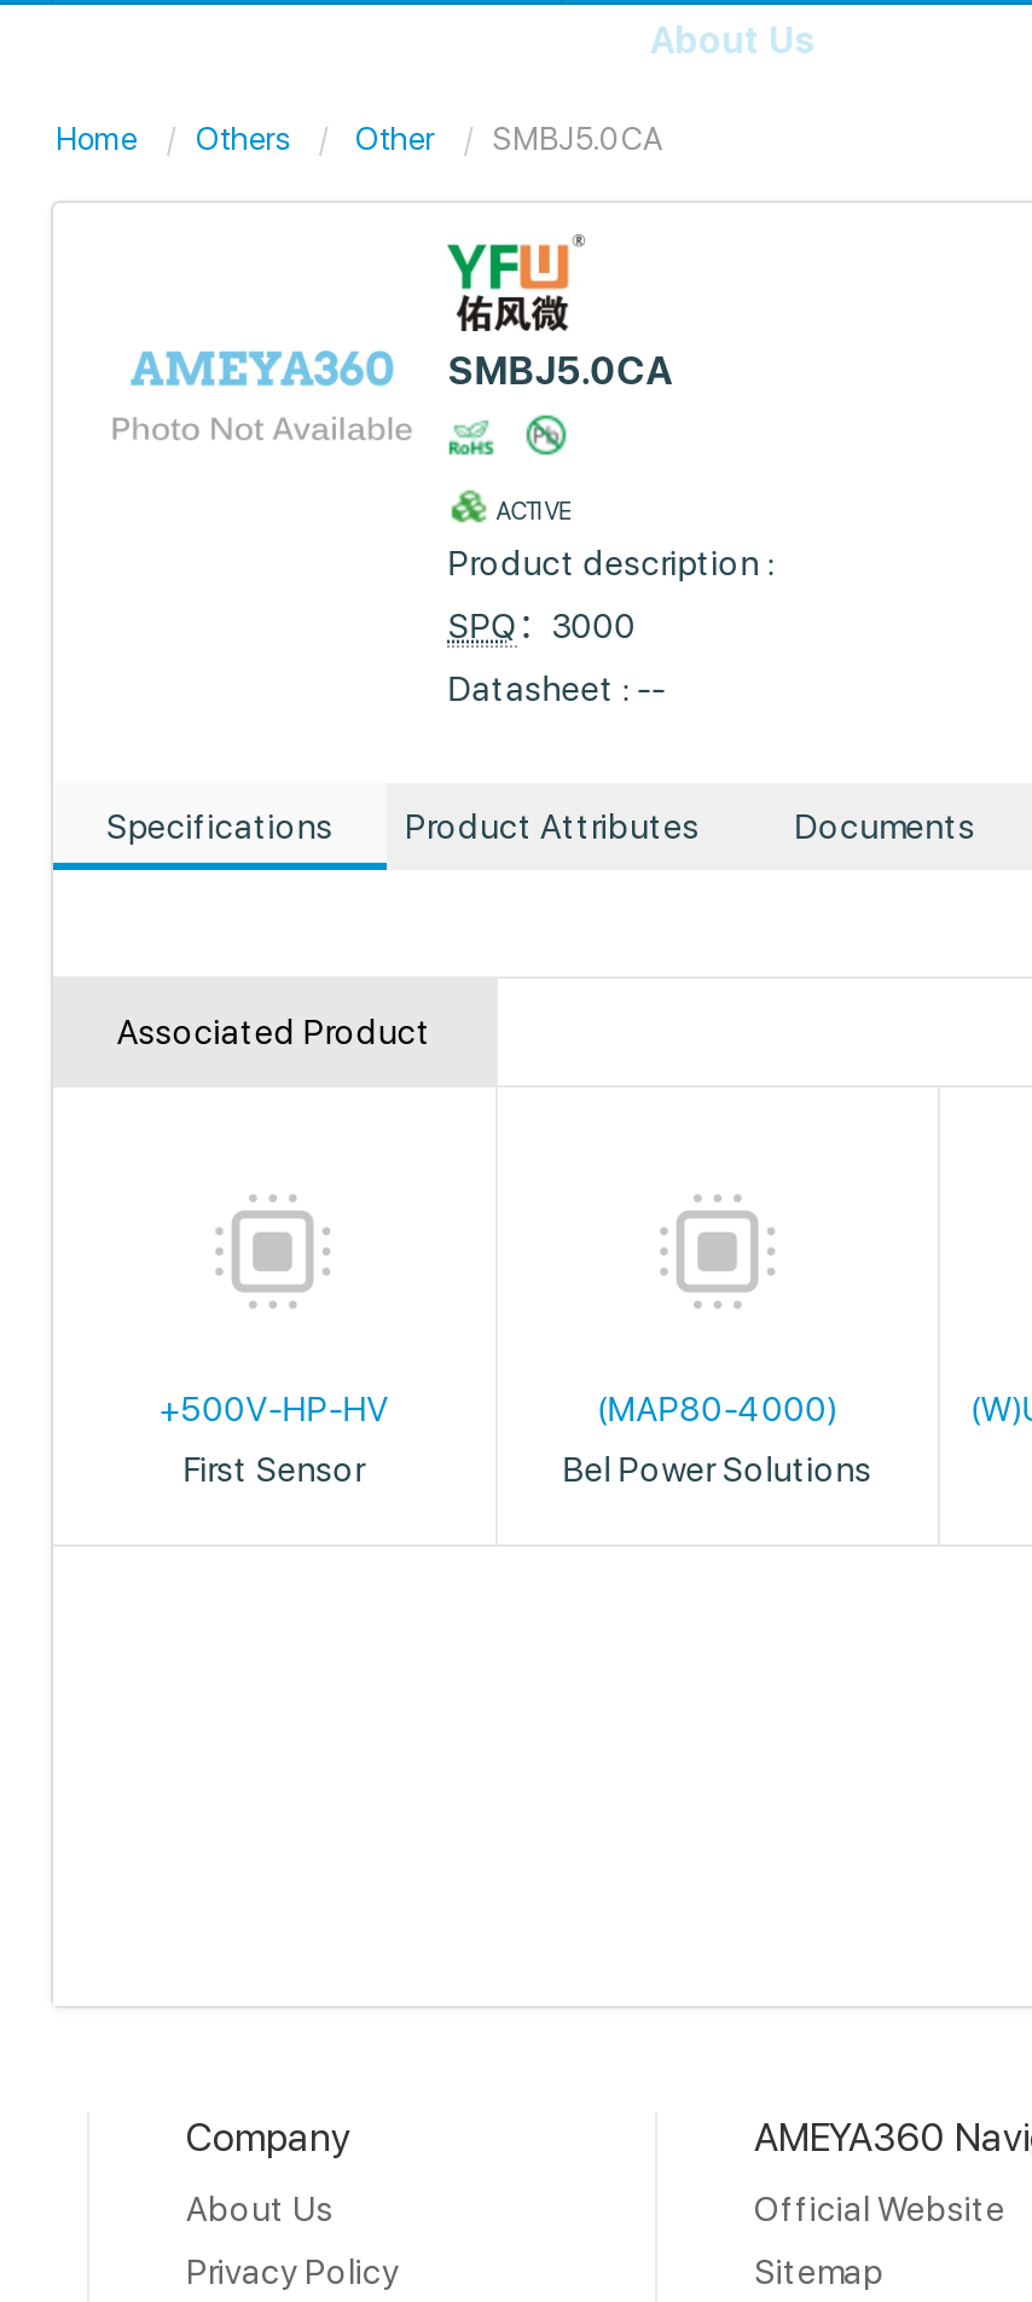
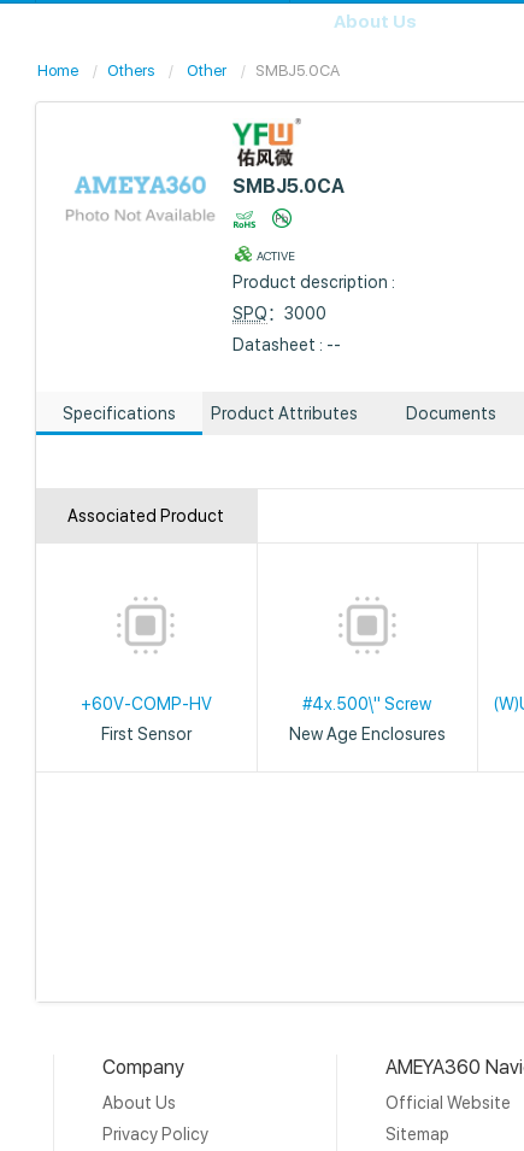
[159,1390,389,1428] +500V-HP-HV -> [80,694,212,713] +60V-COMP-HV
[597,1390,837,1428] (MAP80-4000) -> [303,694,431,713] #4x.500\" Screw
[563,1450,872,1489] Bel Power Solutions -> [289,724,445,744] New Age Enclosures

